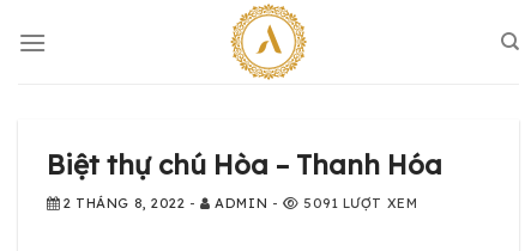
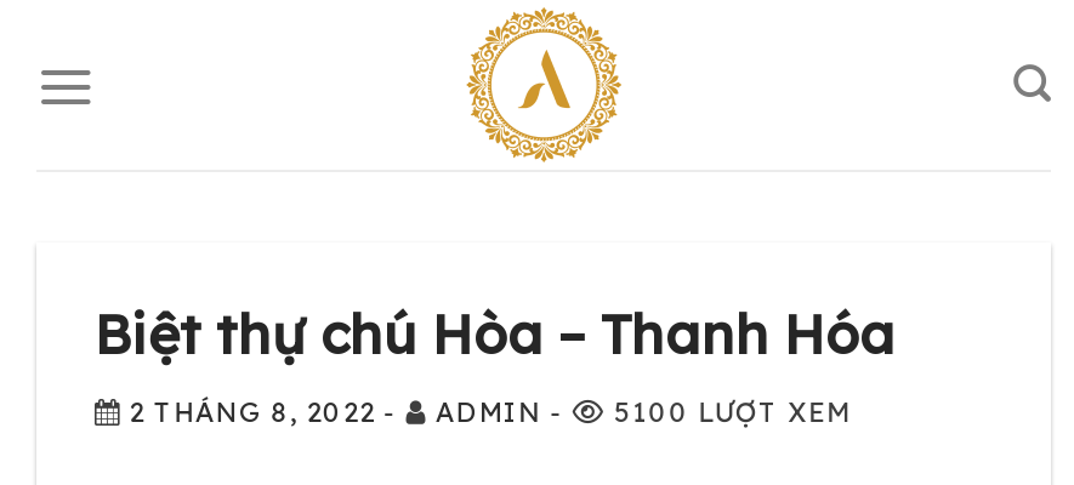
[64,195,417,212] 2 THÁNG 8, 2022 - ADMIN - 5091 LƯỢT XEM -> [129,396,850,430] 2 THÁNG 8, 2022 - ADMIN - 5100 LƯỢT XEM

